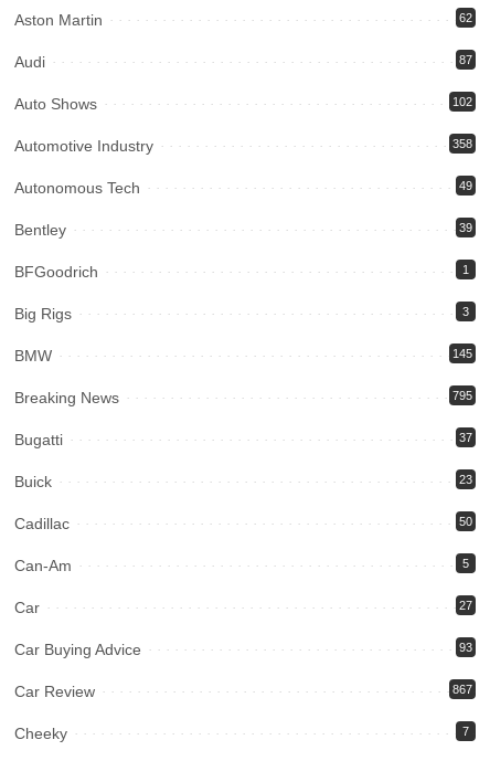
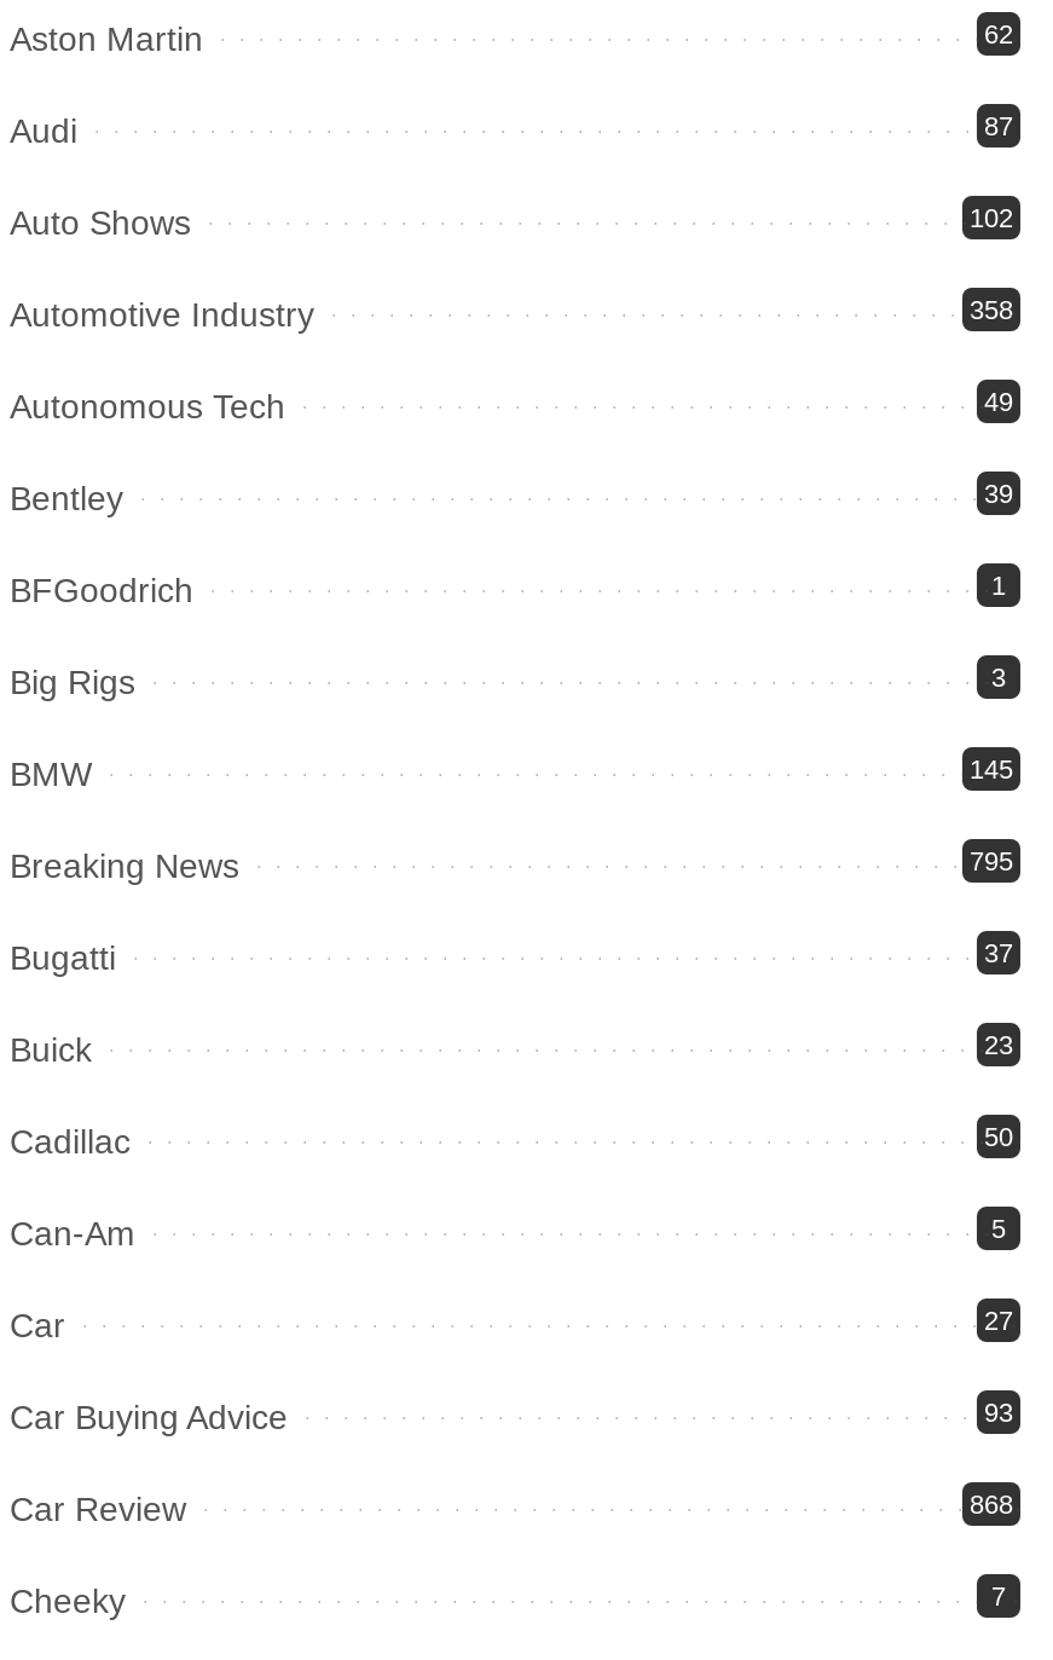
[452,683,472,696] 867 -> [970,1491,1013,1520] 868

